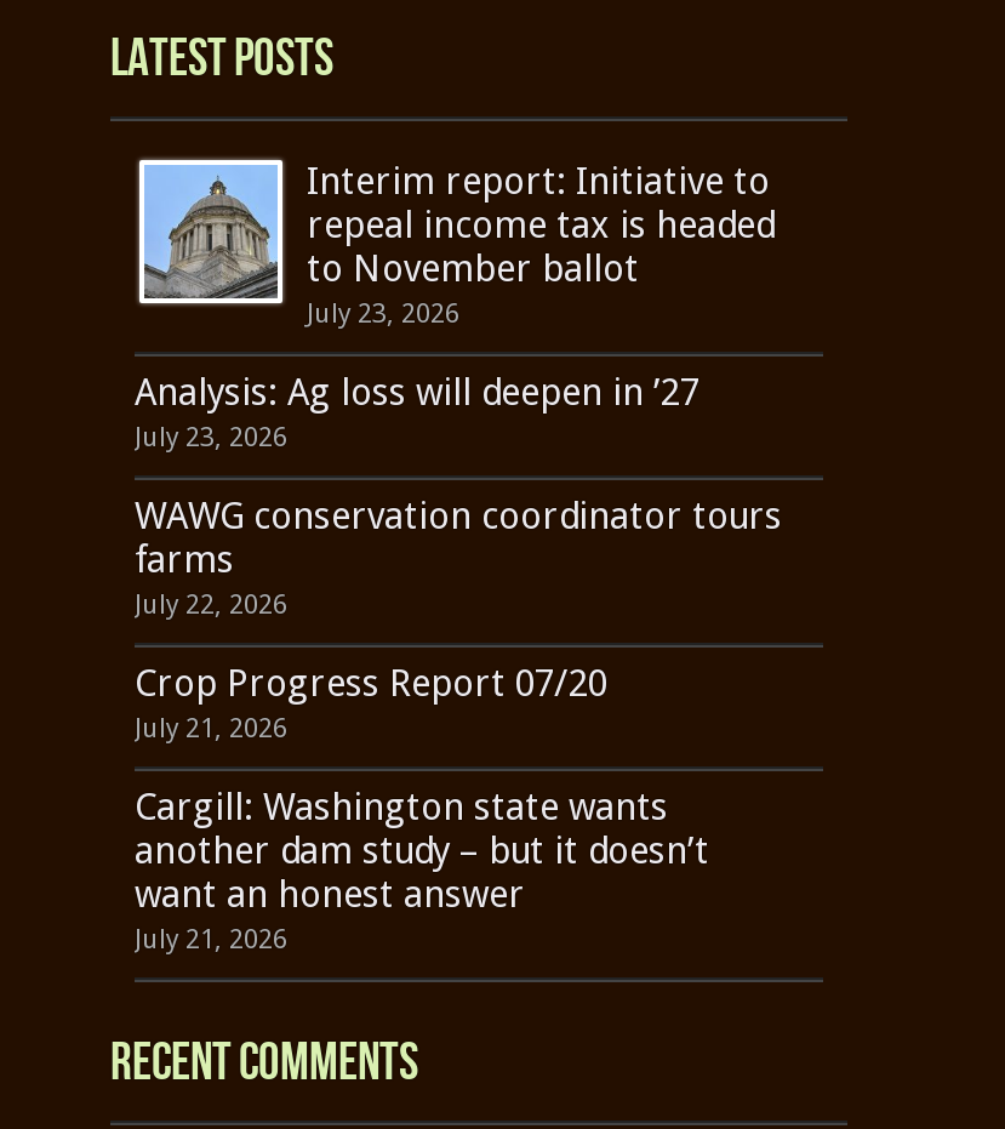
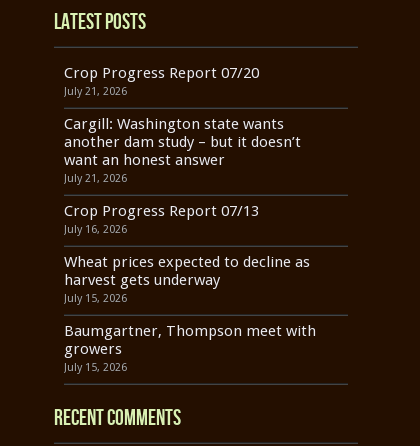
[135,155,782,622] [image] | Interim report: Initiative to | repeal income tax is headed | to November ballot | July 23, 2026 | Analysis: Ag loss will deepen in ’27 | July 23, 2026 | WAWG conservation coordinator tours | farms | July 22, 2026 -> none
moved [135,663,709,957] -> [64,64,301,185]: Crop Progress Report 07/20 | July 21, 2026 | Cargill: Washington state wants | another dam study – but it doesn’t | want an honest answer | July 21, 2026
none -> [64,202,316,374] Crop Progress Report 07/13 | July 16, 2026 | Wheat prices expected to decline as | harvest gets underway | July 15, 2026 | Baumgartner, Thompson meet with | growers | July 15, 2026

